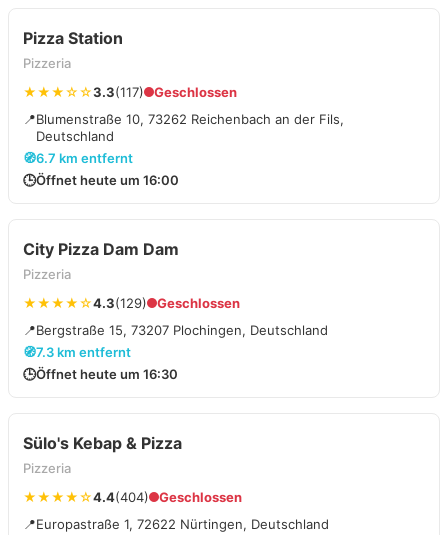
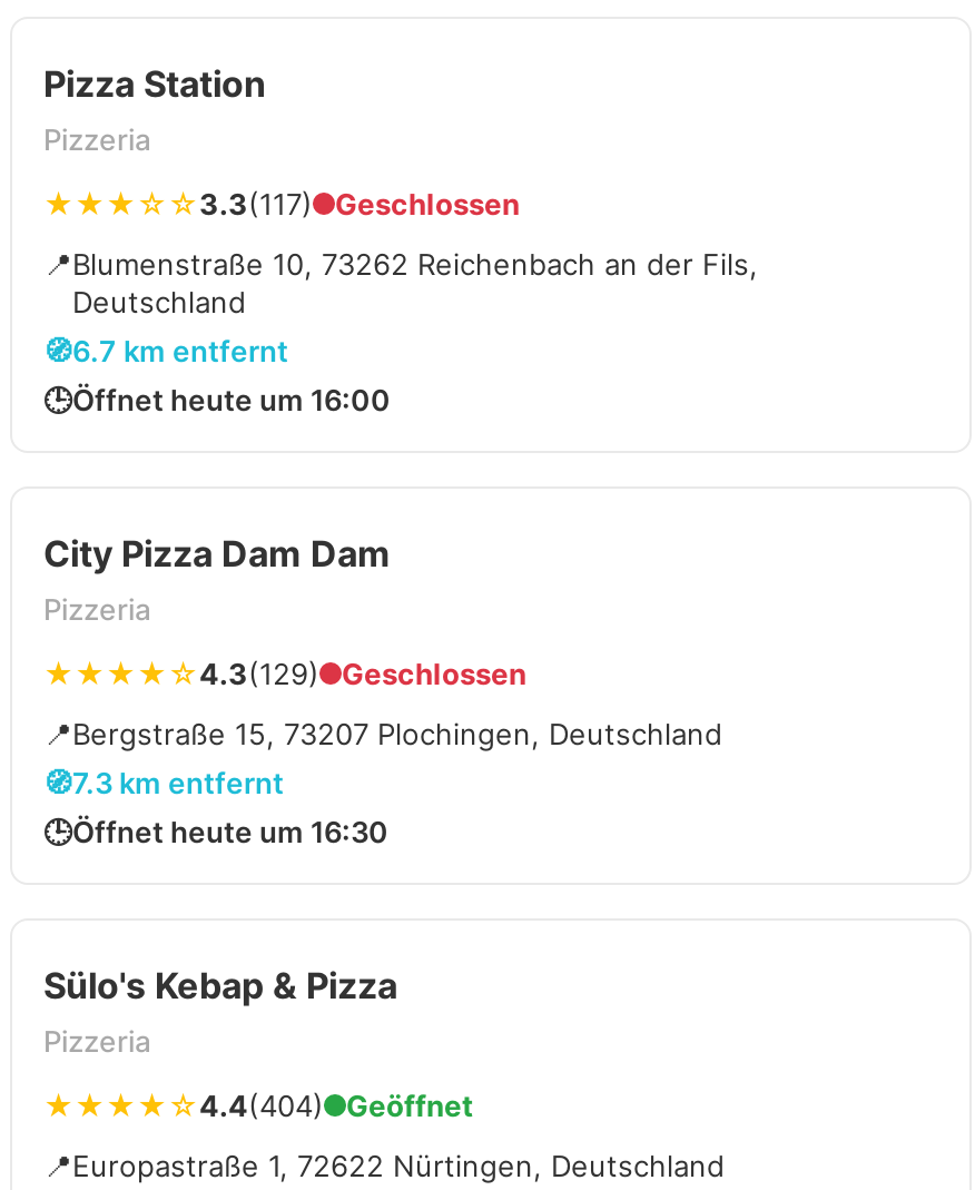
[159,489,242,505] Geschlossen -> [346,1088,473,1123] Geöffnet

